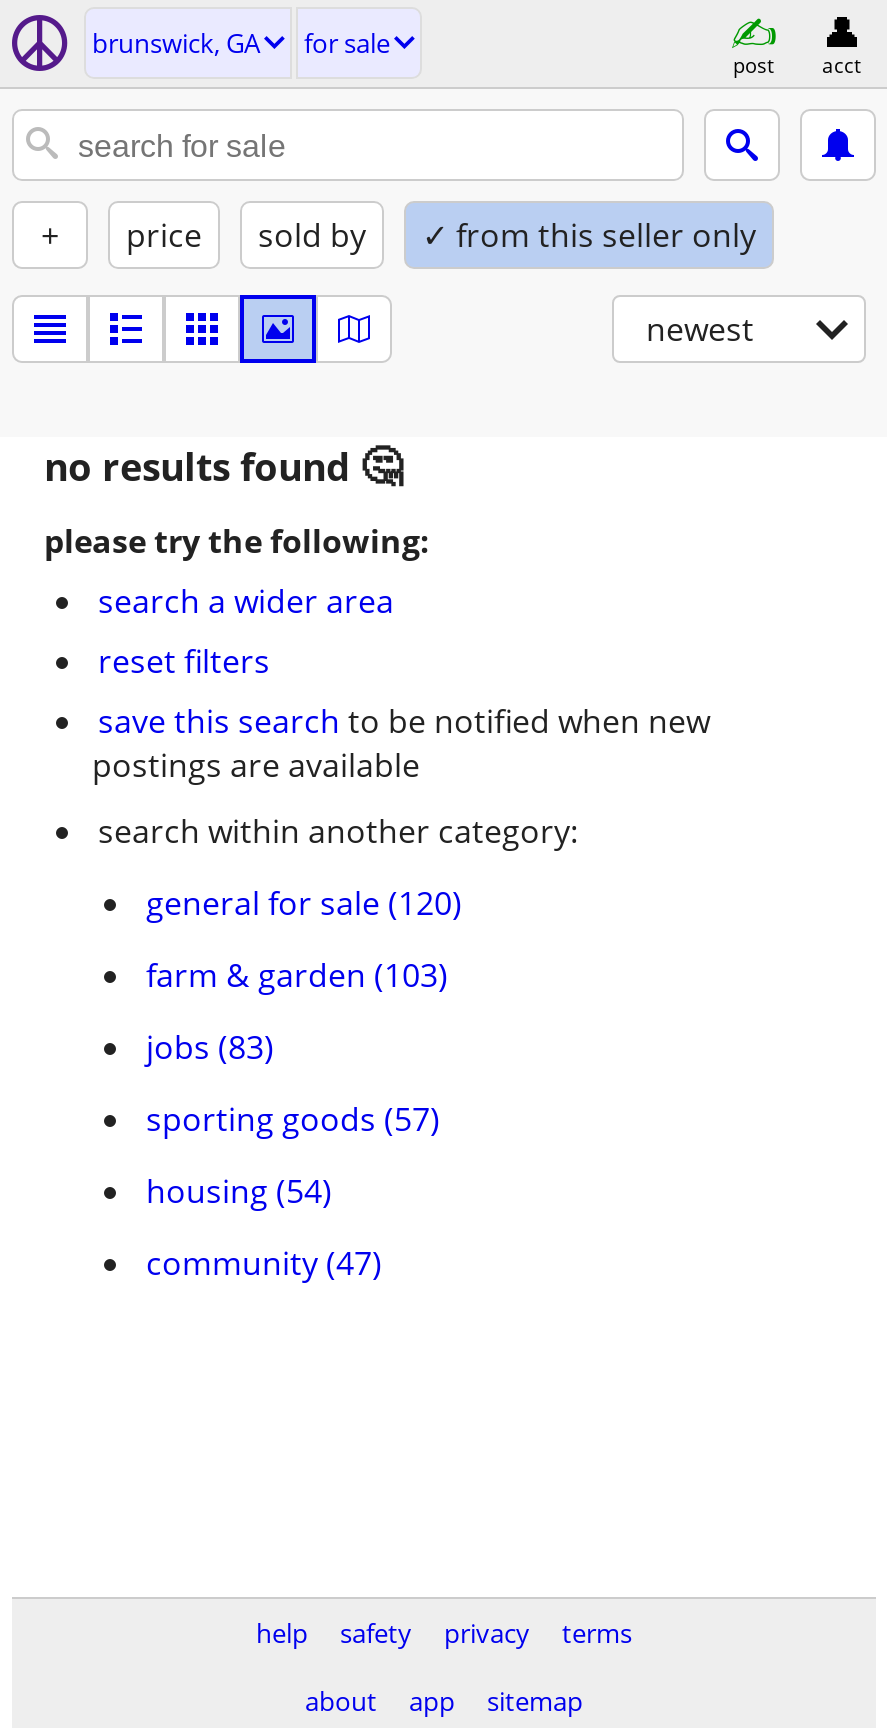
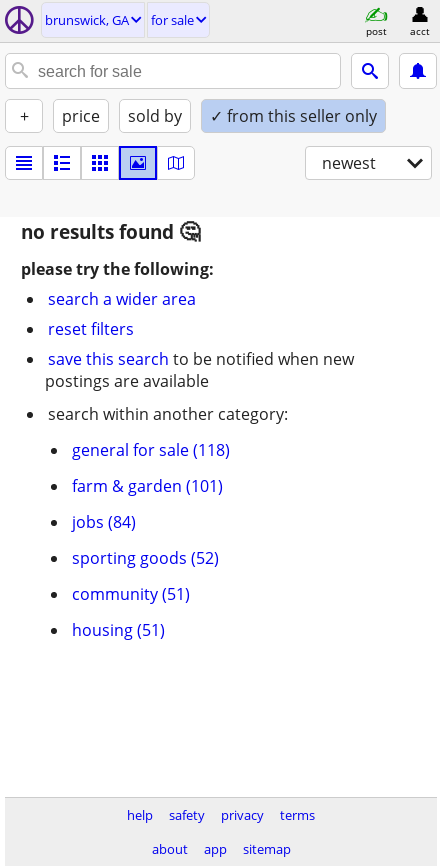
[146,881,462,925] general for sale (120) -> [72,439,230,461] general for sale (118)
[146,953,448,997] farm & garden (103) -> [72,475,223,497] farm & garden (101)
[146,1025,274,1069] jobs (83) -> [72,511,136,533] jobs (84)
[146,1097,440,1141] sporting goods (57) -> [72,547,219,569] sporting goods (52)
[146,1169,332,1213] housing (54) -> [72,583,190,605] community (51)
[146,1241,382,1285] community (47) -> [72,619,165,641] housing (51)

